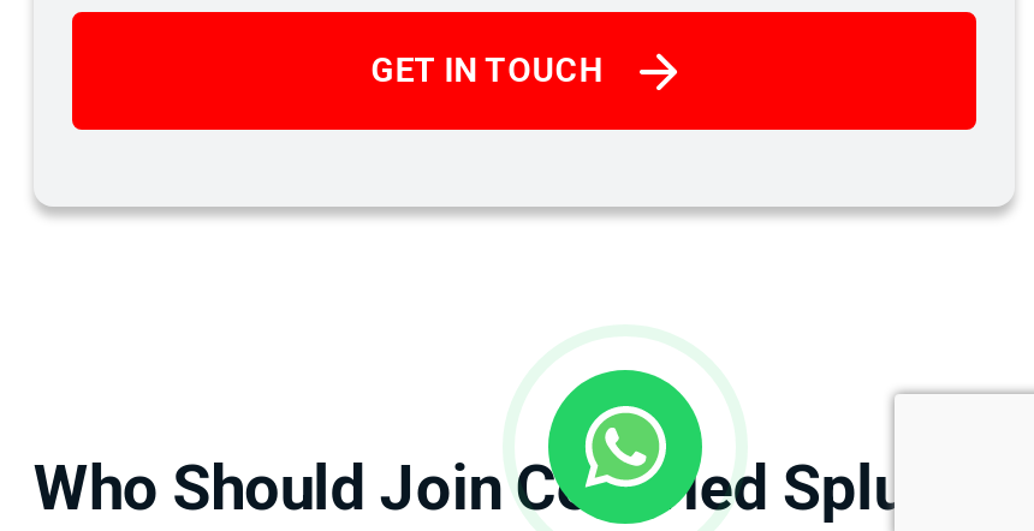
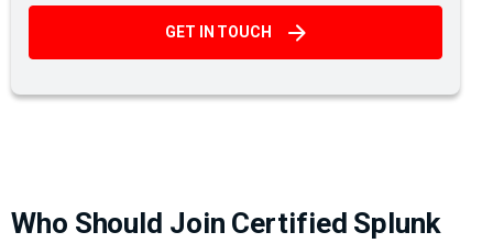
[546,368,705,447] [image] -> none

